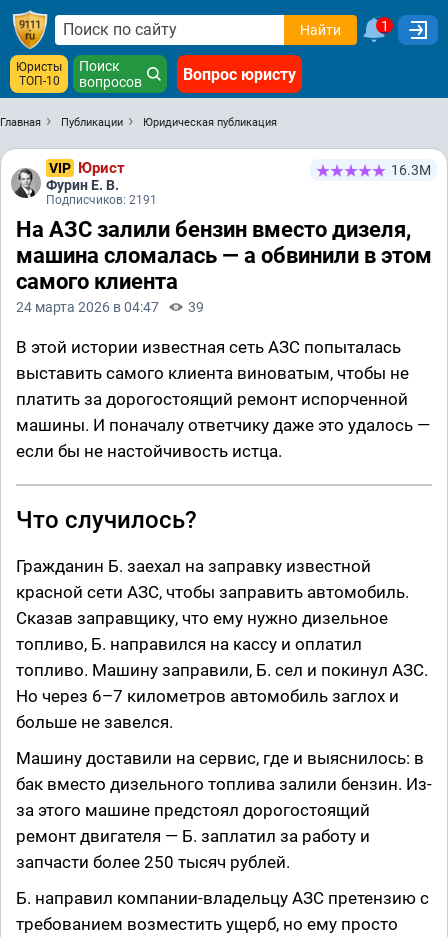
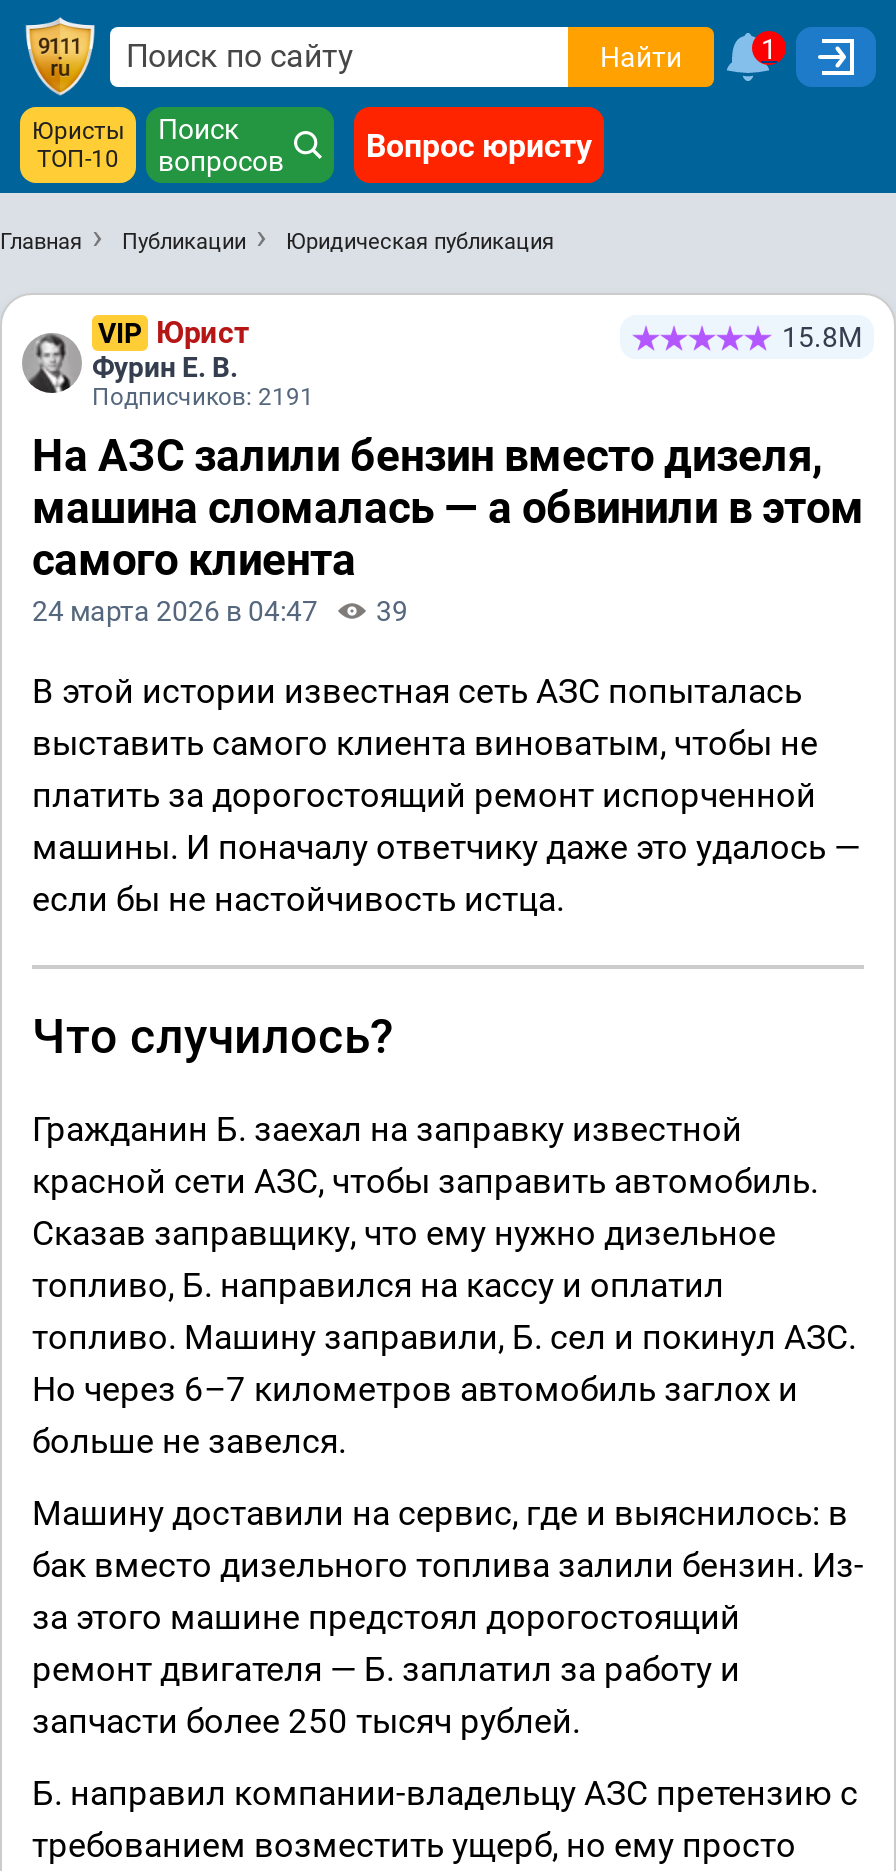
[391,162,431,178] 16.3М -> [782,321,862,353] 15.8М

